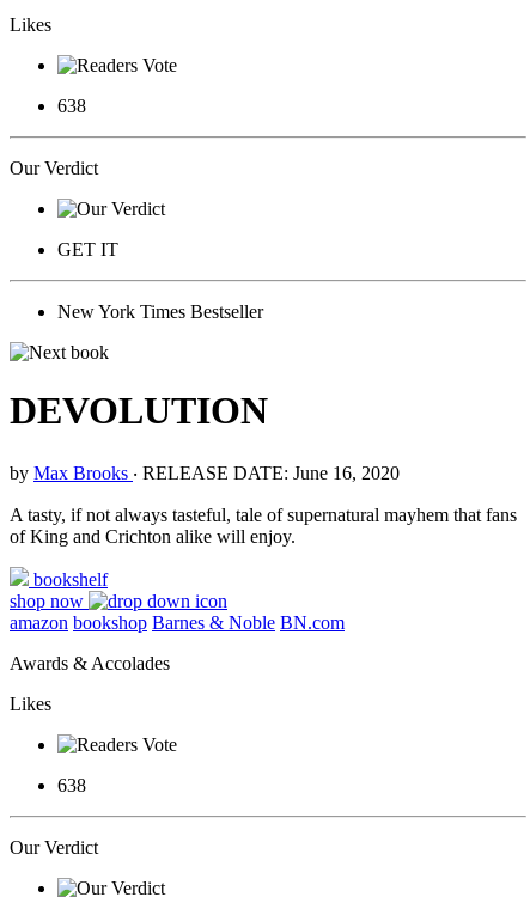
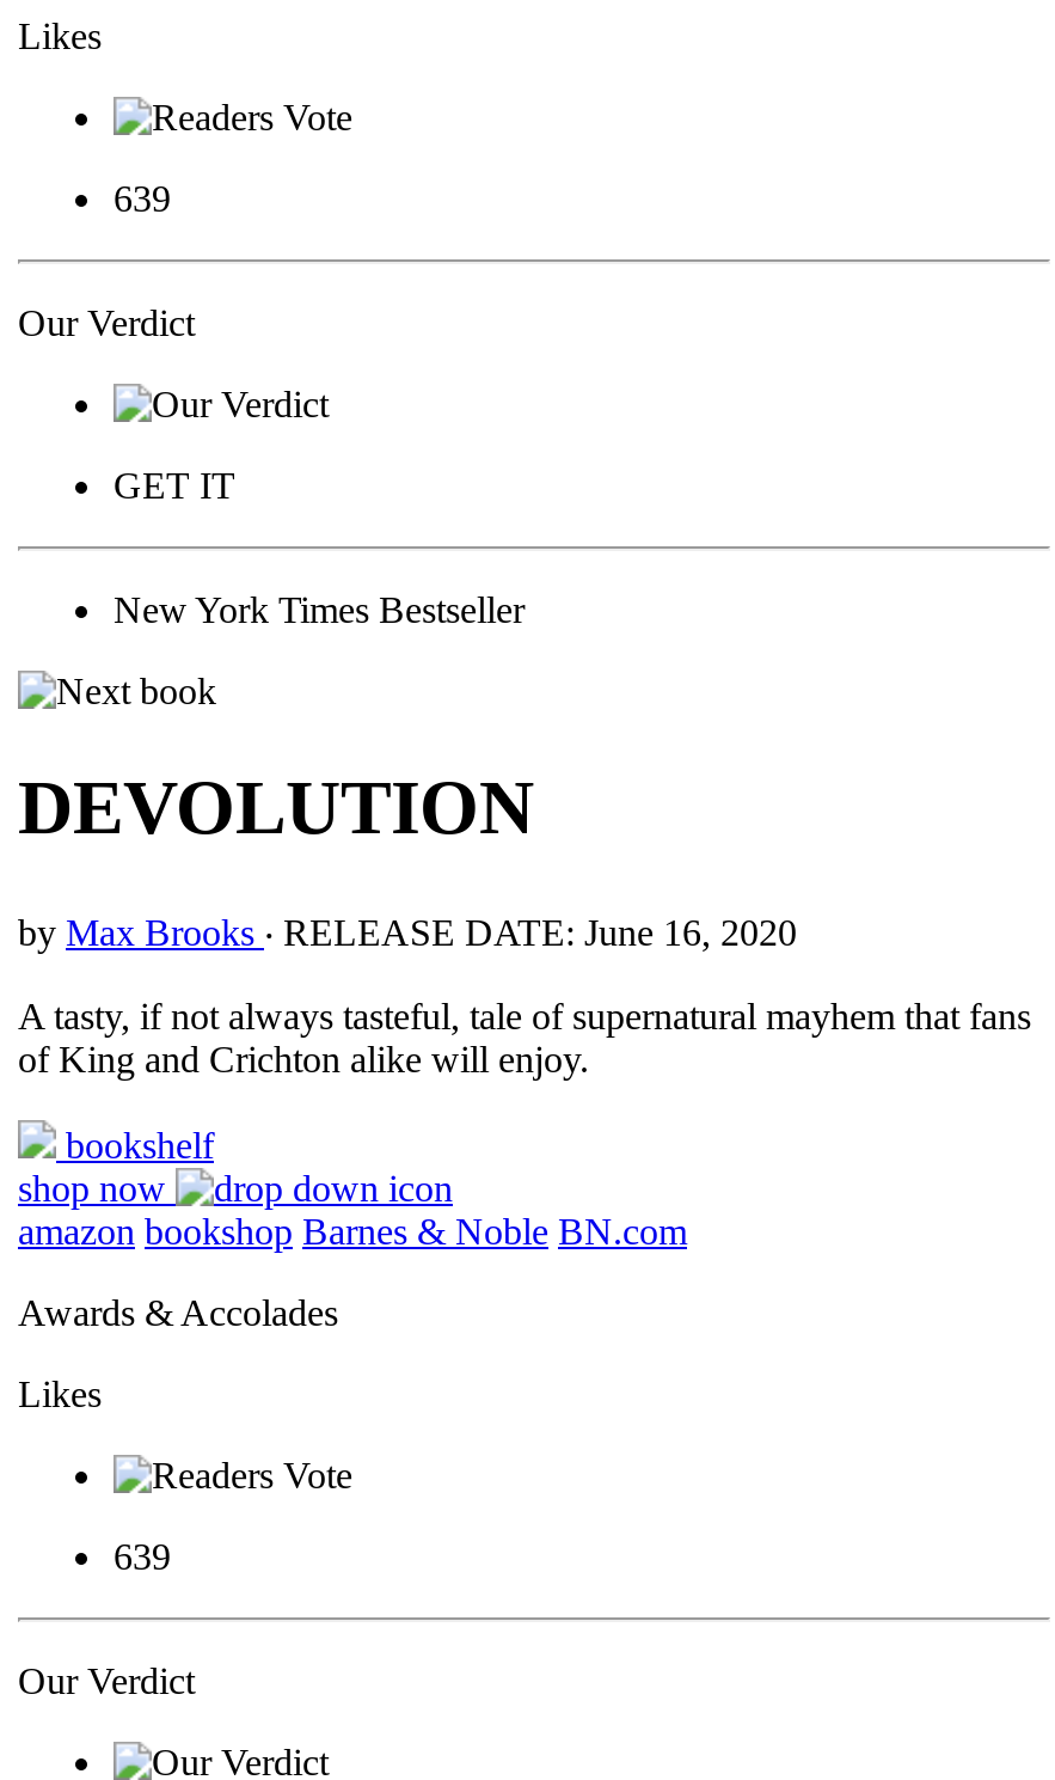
[57,96,86,116] 638 -> [114,178,171,219] 639
[57,775,86,795] 638 -> [114,1536,171,1576] 639

